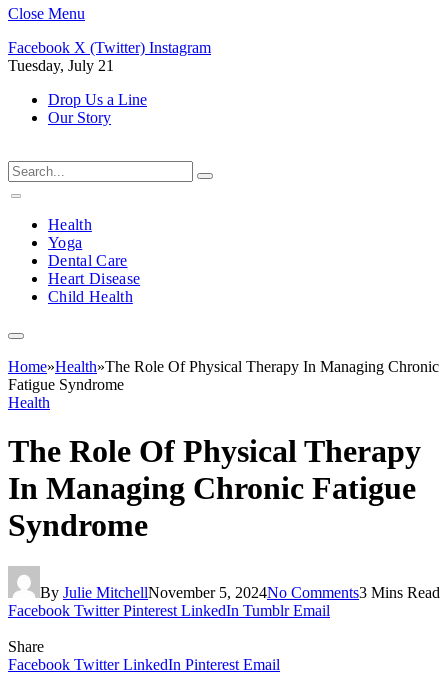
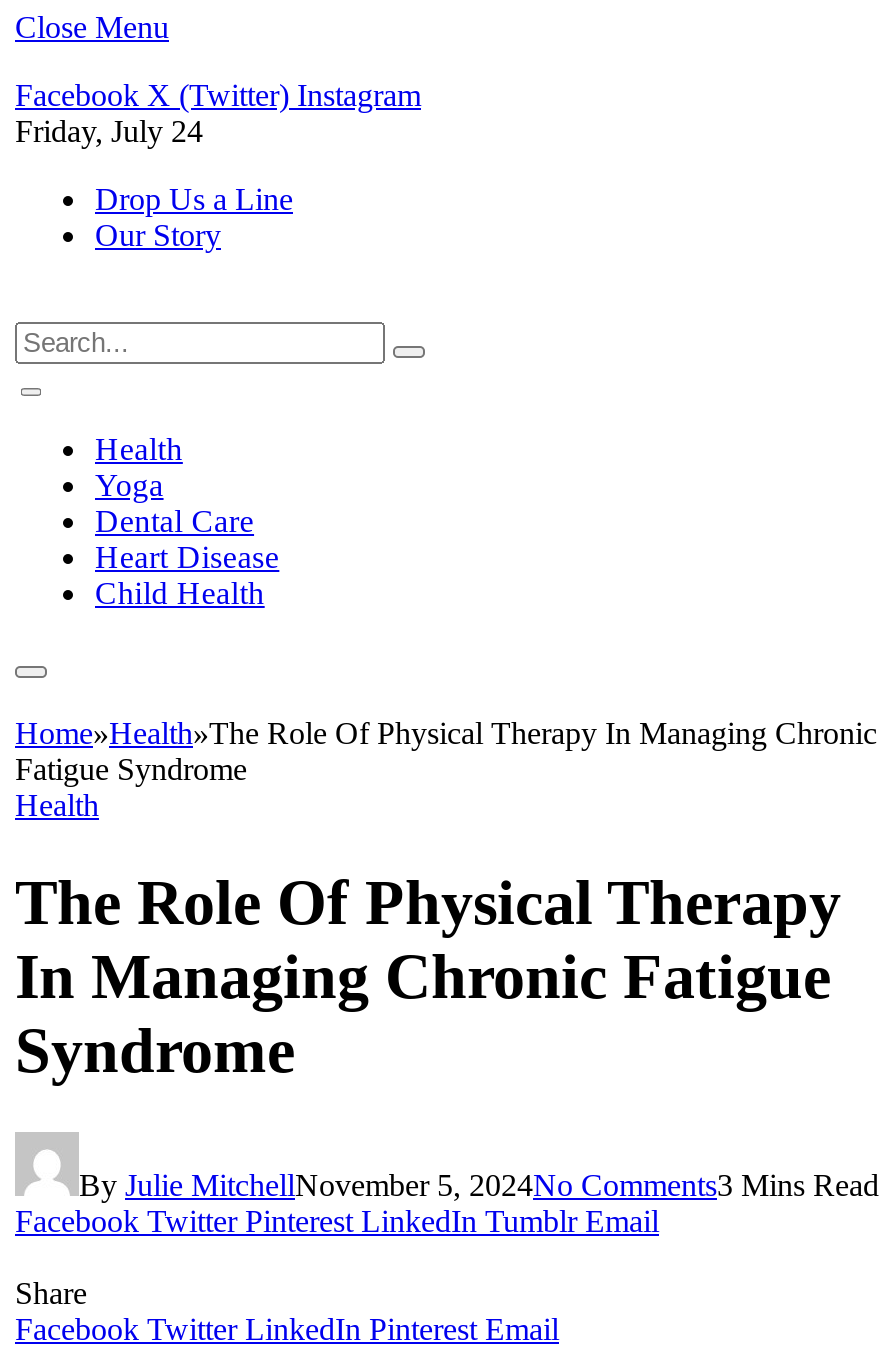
[8,57,114,74] Tuesday, July 21 -> [15,114,203,148] Friday, July 24

